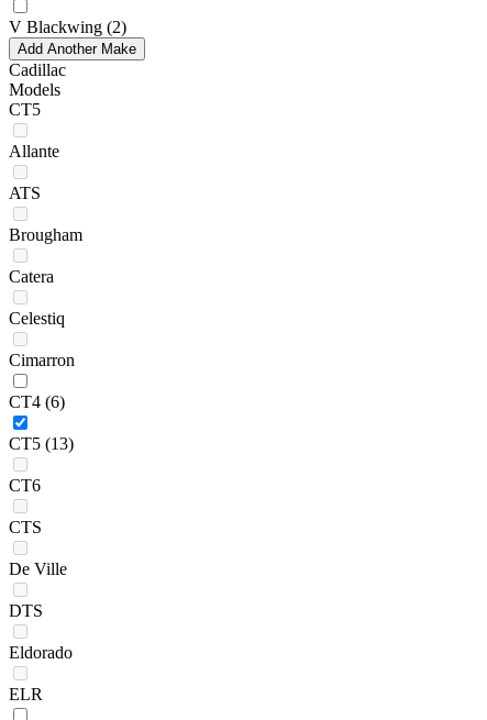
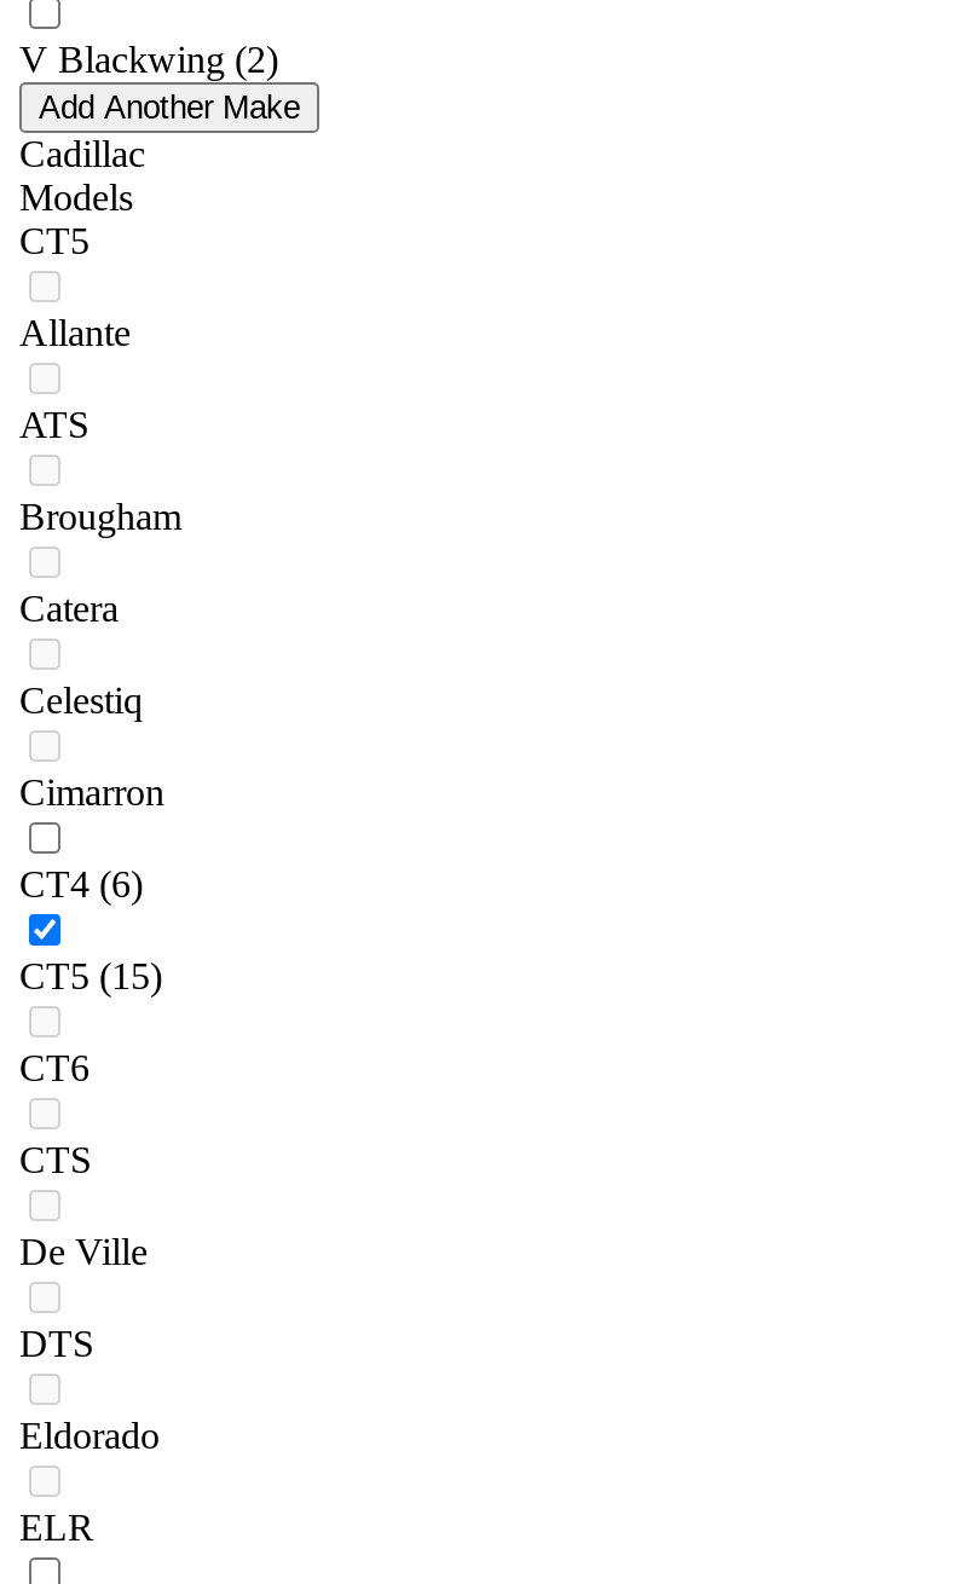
[9,435,74,453] CT5 (13) -> [19,956,162,997] CT5 (15)

